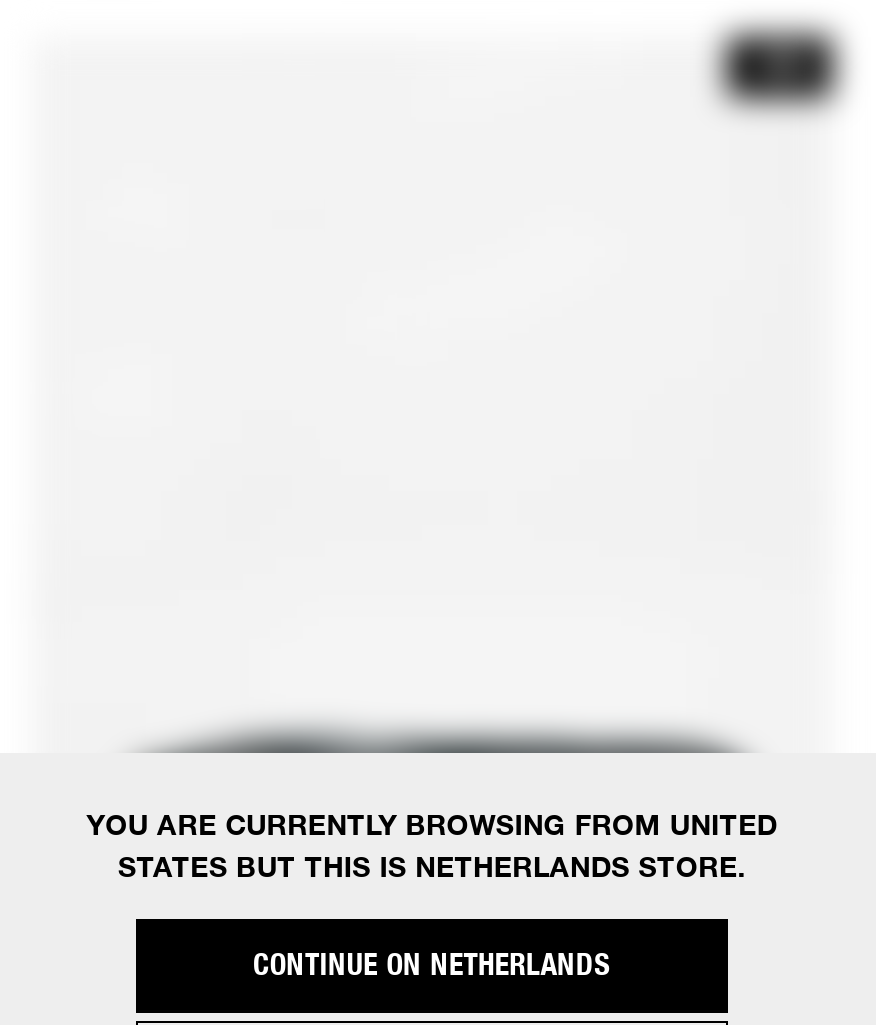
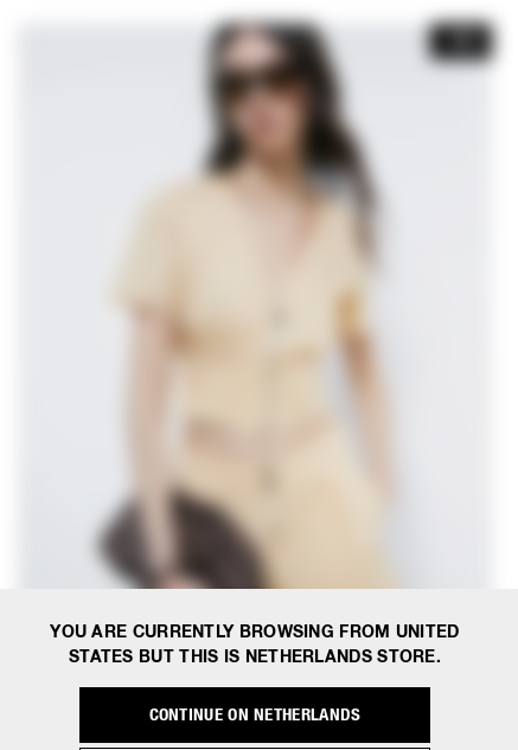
none -> [90,14,430,589] [image]

